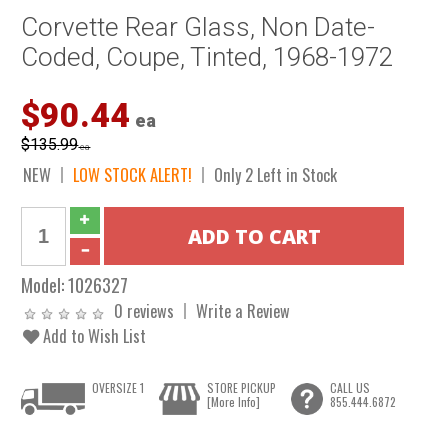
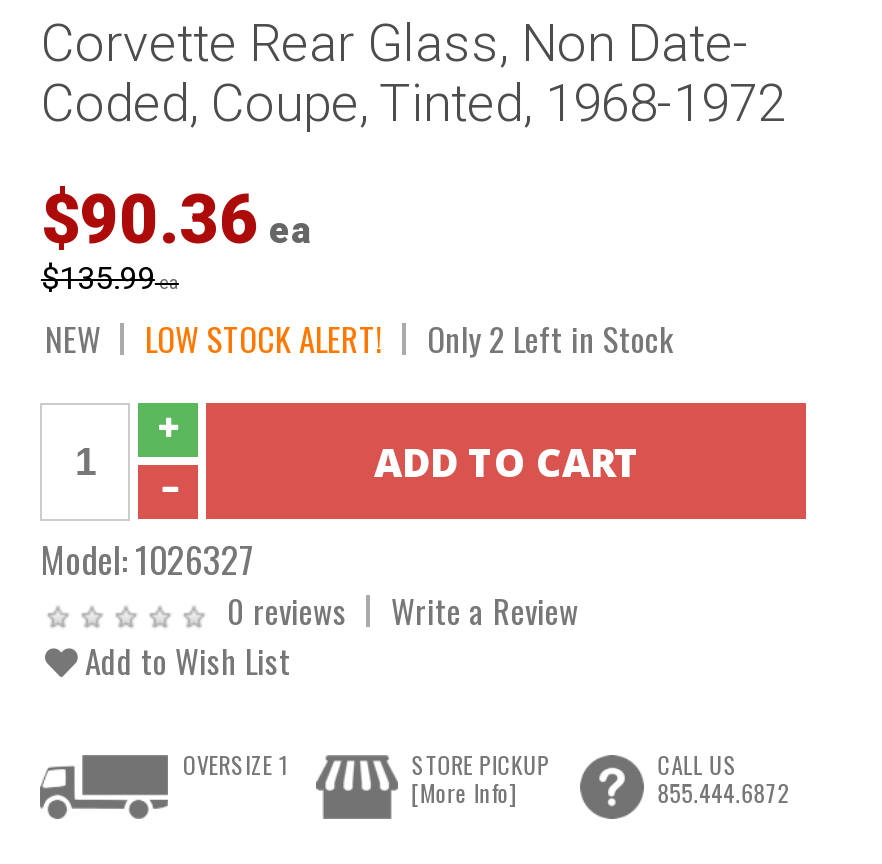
[21,96,156,135] $90.44 ea -> [41,181,311,259] $90.36 ea

